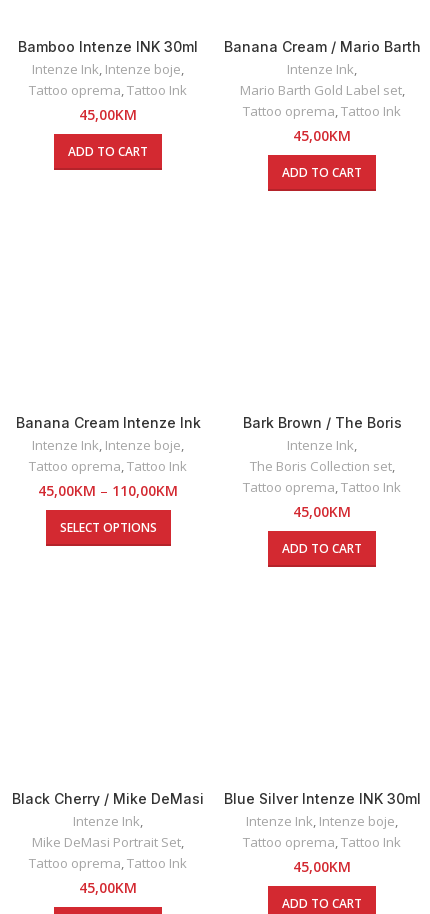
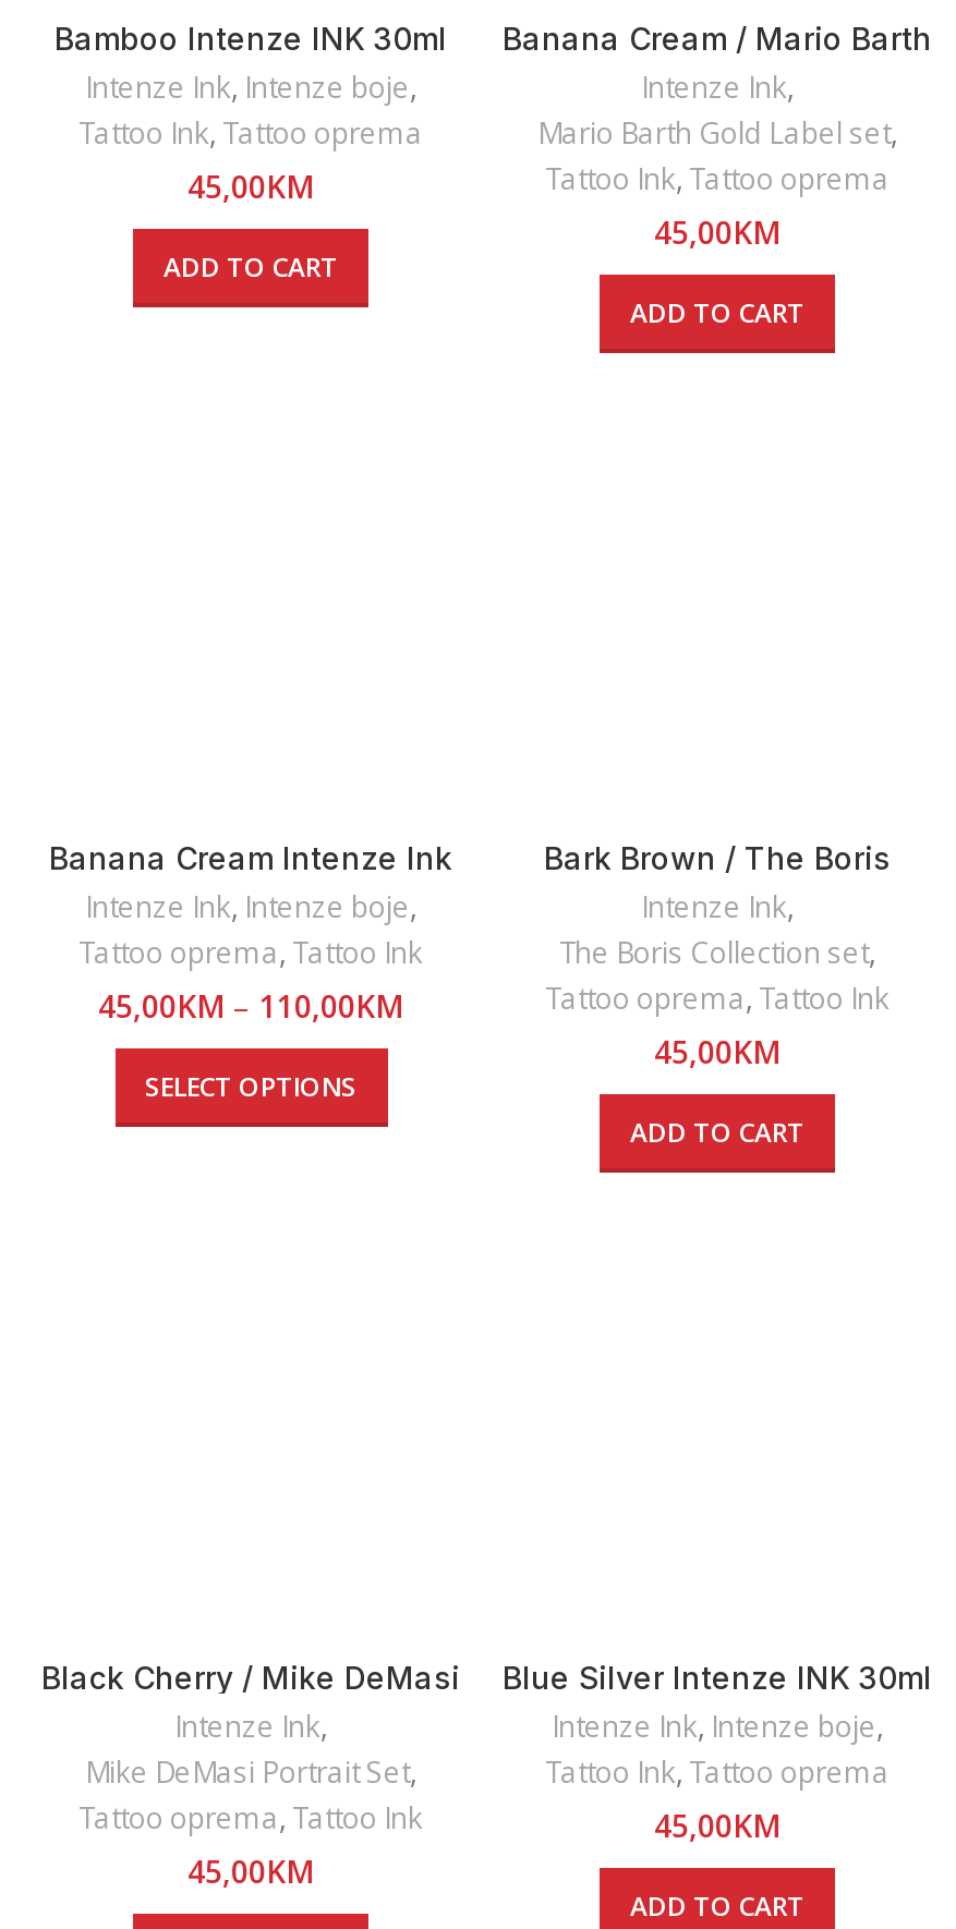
[29,81,187,99] Tattoo oprema, Tattoo Ink -> [78,113,423,153] Tattoo Ink, Tattoo oprema
[243,102,401,120] Tattoo oprema, Tattoo Ink -> [545,159,890,198] Tattoo Ink, Tattoo oprema
[243,833,401,851] Tattoo oprema, Tattoo Ink -> [545,1752,890,1792] Tattoo Ink, Tattoo oprema

